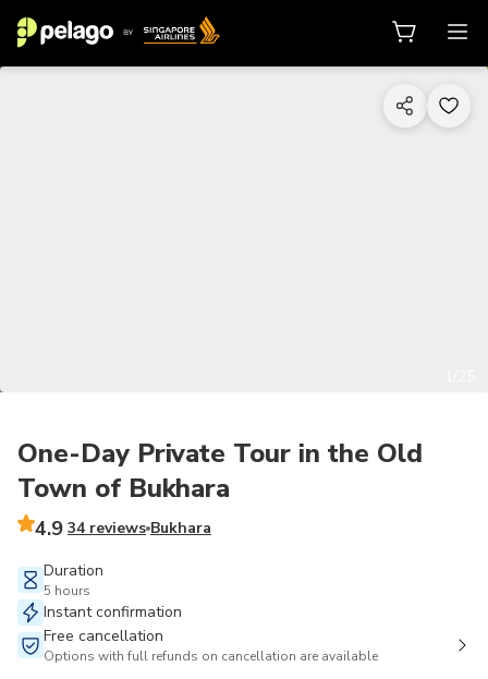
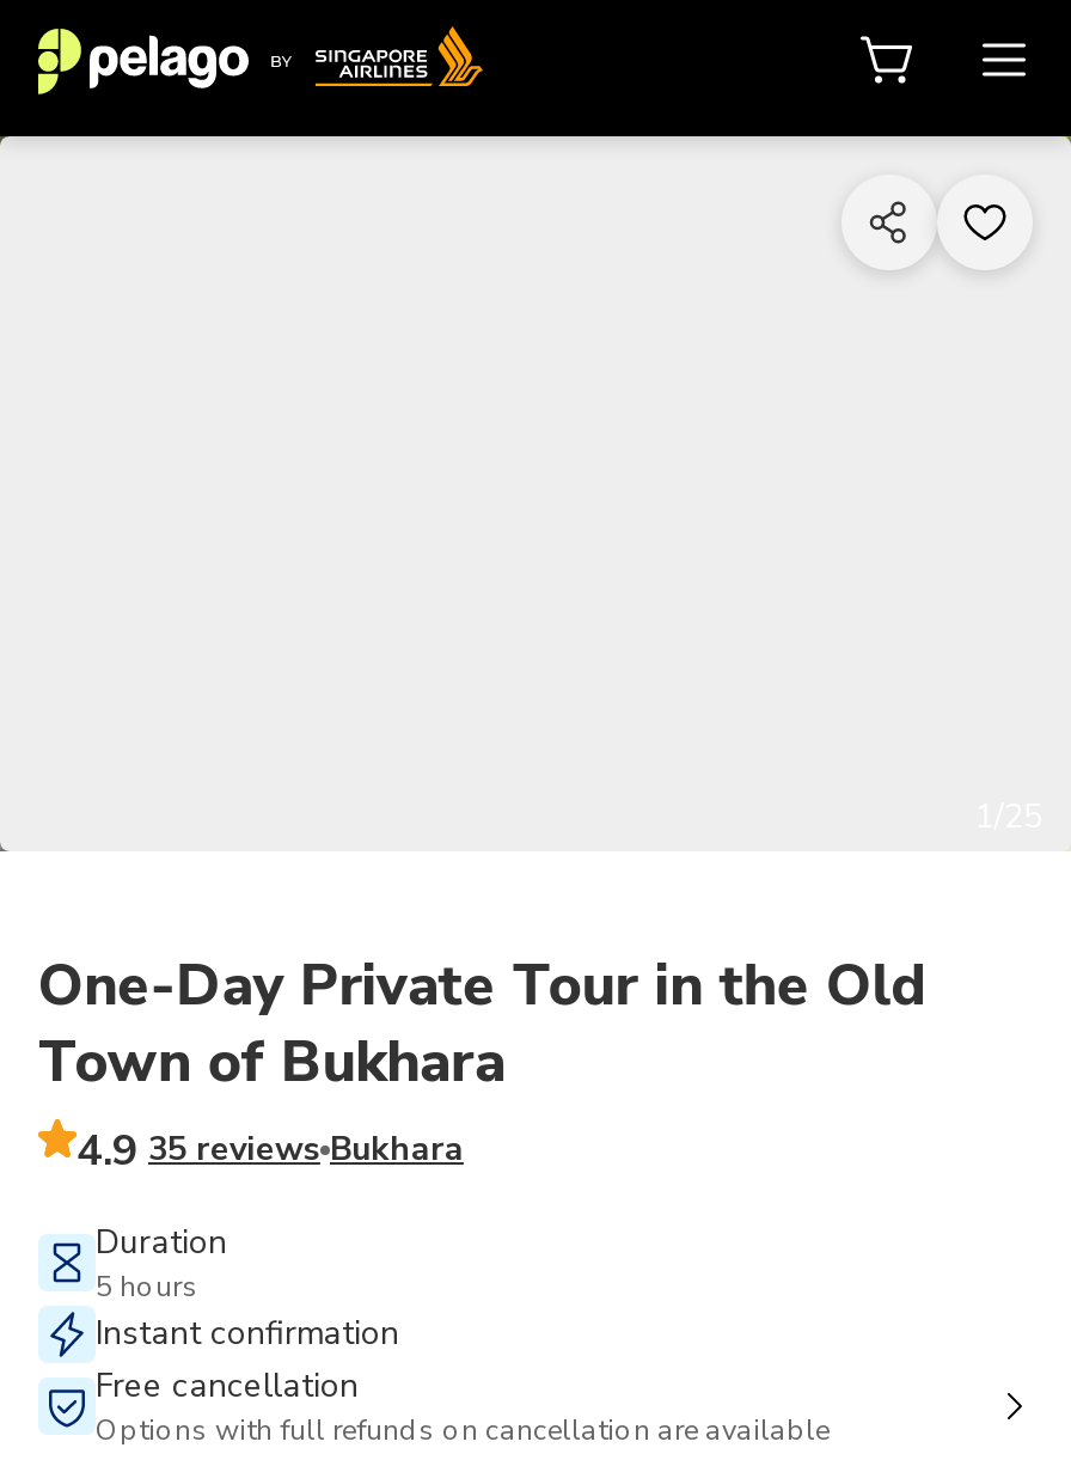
[35,515,211,541] 4.9 34 reviews Bukhara -> [76,1121,464,1178] 4.9 35 reviews Bukhara

